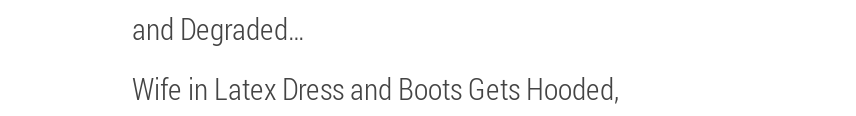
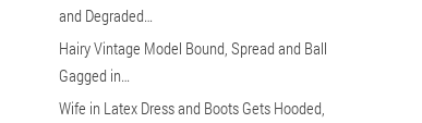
none -> [59,37,327,86] Hairy Vintage Model Bound, Spread and Ball | Gagged in…

